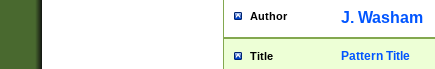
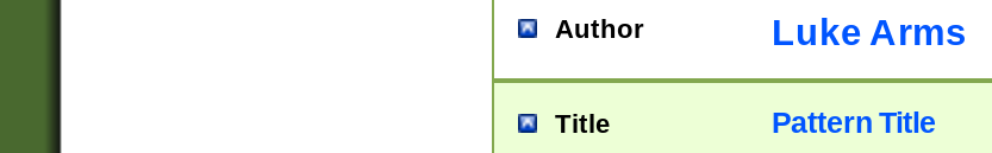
[340,9,422,26] J. Washam -> [772,12,967,53] Luke Arms

